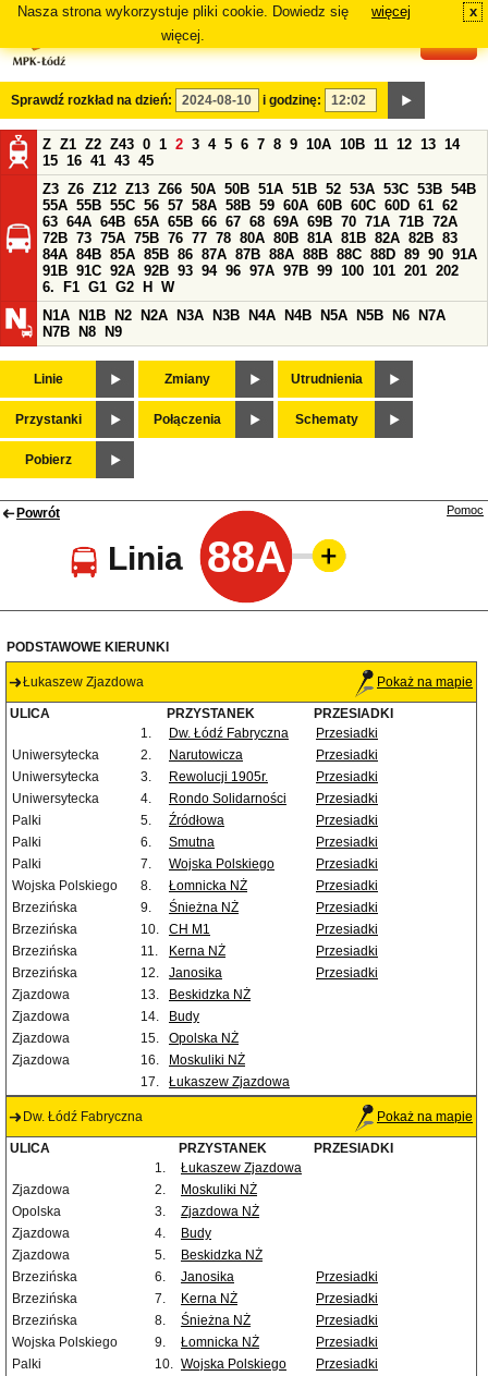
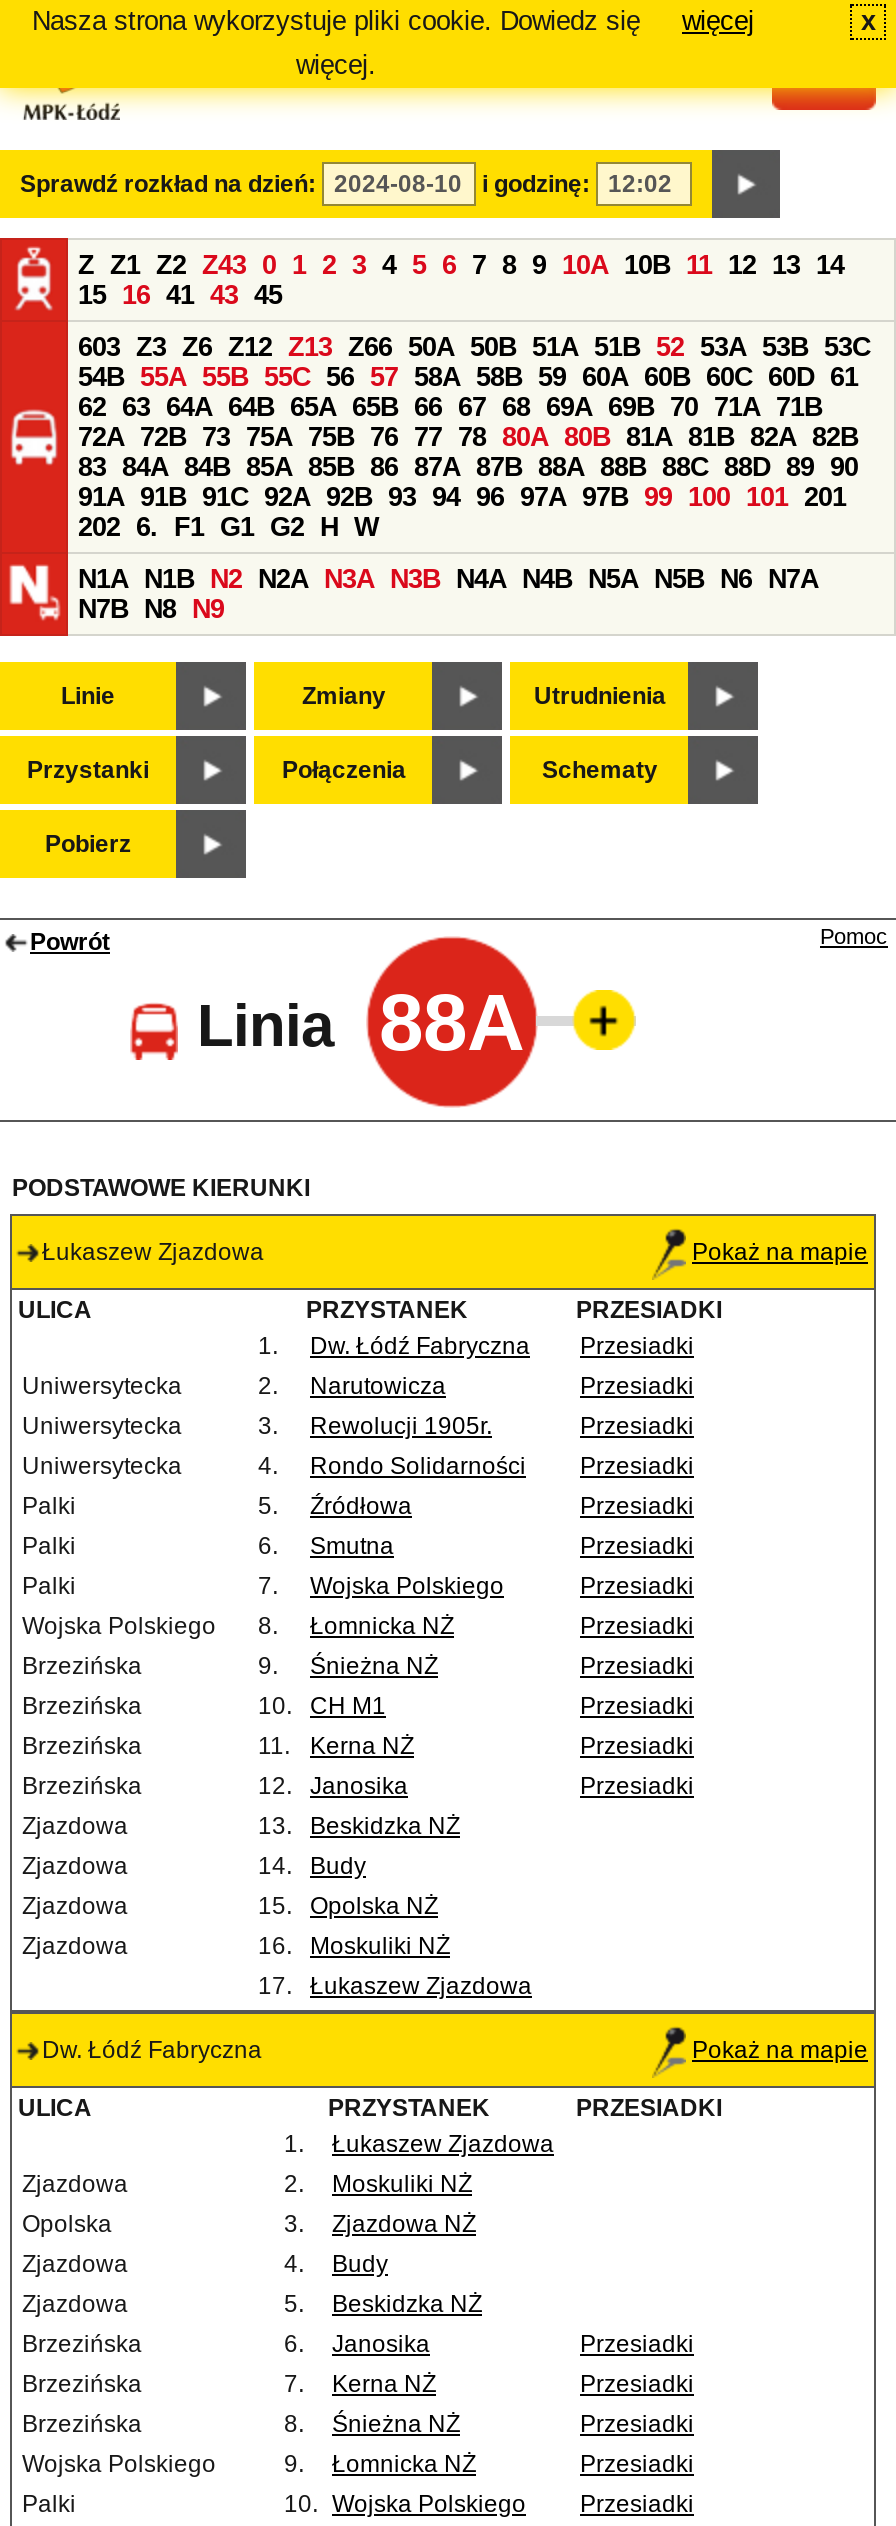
[42,181,477,295] Z3 Z6 Z12 Z13 Z66 50A 50B 51A 51B 52 53A 53C 53B 54B | 55A 55B 55C 56 57 58A 58B 59 60A 60B 60C 60D 61 62 | 63 64A 64B 65A 65B 66 67 68 69A 69B 70 71A 71B 72A | 72B 73 75A 75B 76 77 78 80A 80B 81A 81B 82A 82B 83 | 84A 84B 85A 85B 86 87A 87B 88A 88B 88C 88D 89 90 91A | 91B 91C 92A 92B 93 94 96 97A 97B 99 100 101 201 202 | 6. F1 G1 G2 H W -> [78,332,870,542] 603 Z3 Z6 Z12 Z13 Z66 50A 50B 51A 51B 52 53A 53B 53C | 54B 55A 55B 55C 56 57 58A 58B 59 60A 60B 60C 60D 61 | 62 63 64A 64B 65A 65B 66 67 68 69A 69B 70 71A 71B | 72A 72B 73 75A 75B 76 77 78 80A 80B 81A 81B 82A 82B | 83 84A 84B 85A 85B 86 87A 87B 88A 88B 88C 88D 89 90 | 91A 91B 91C 92A 92B 93 94 96 97A 97B 99 100 101 201 | 202 6. F1 G1 G2 H W

